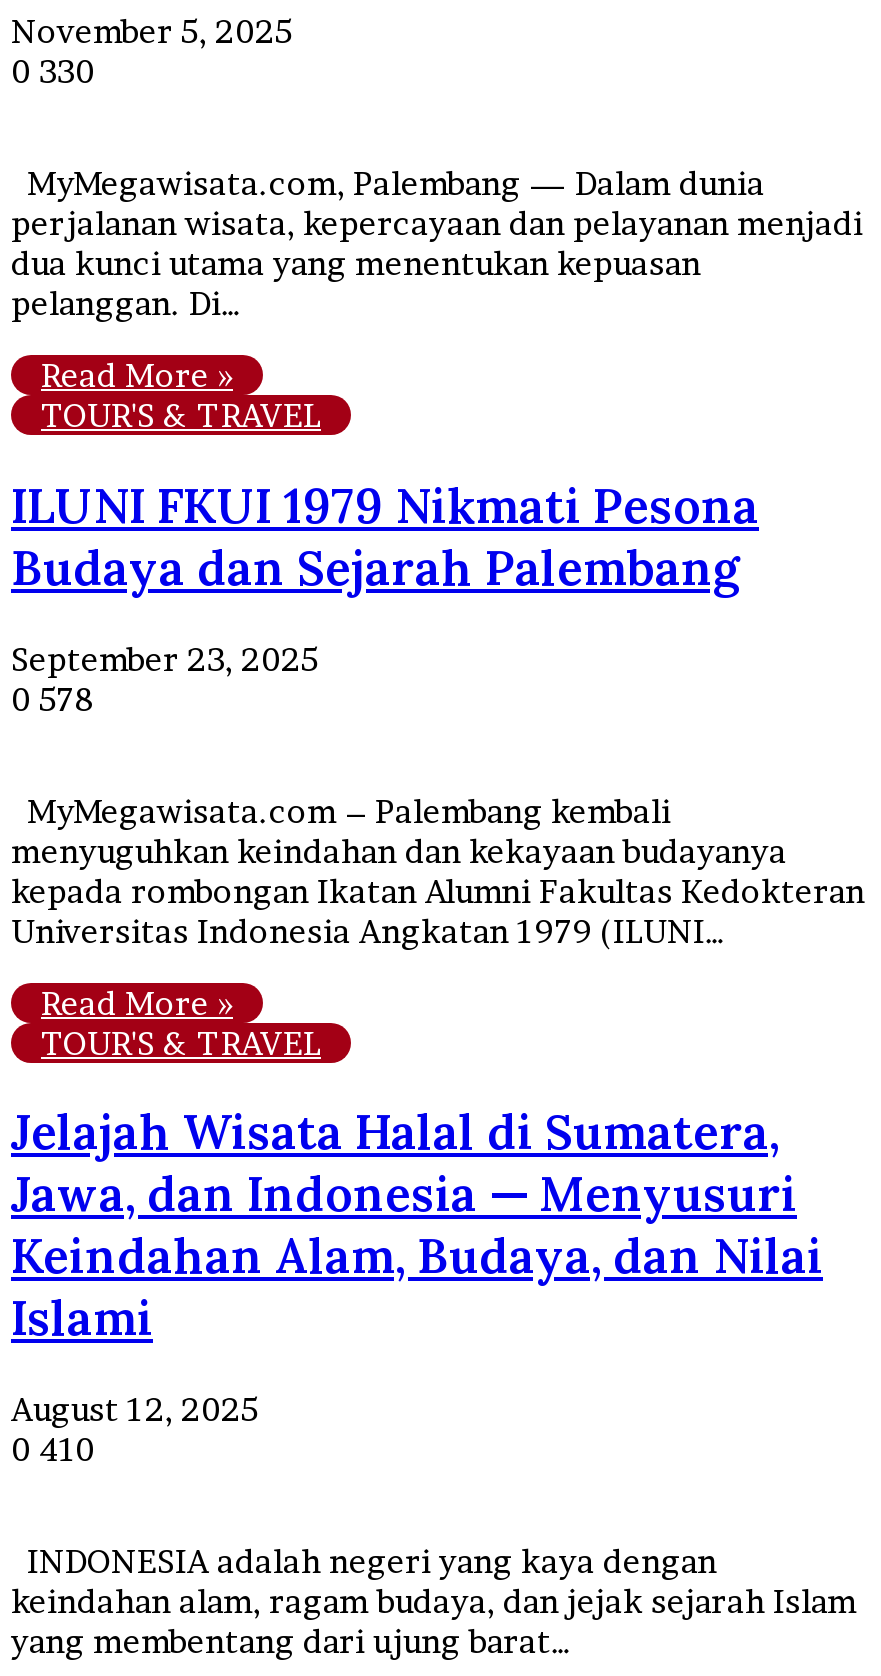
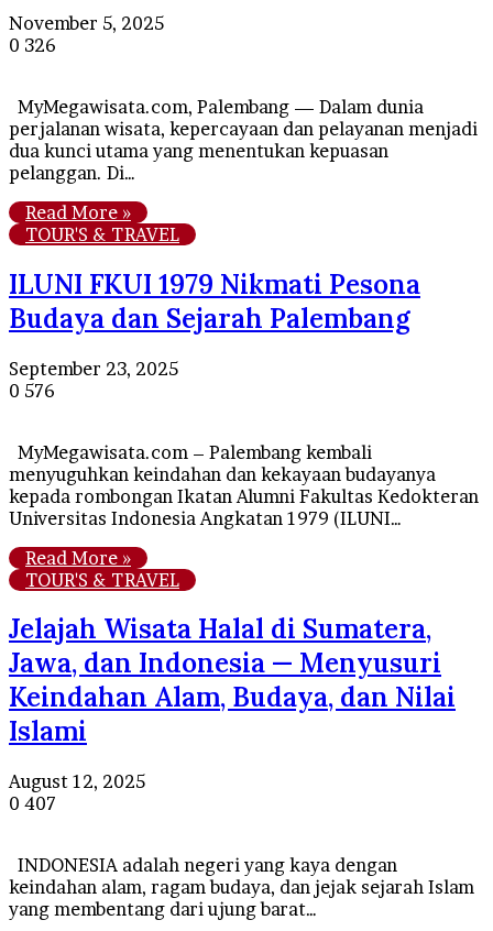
[11,51,95,91] 0 330 -> [9,34,56,56] 0 326
[11,678,95,718] 0 578 -> [9,379,55,401] 0 576
[11,1430,95,1470] 0 410 -> [9,793,56,815] 0 407

